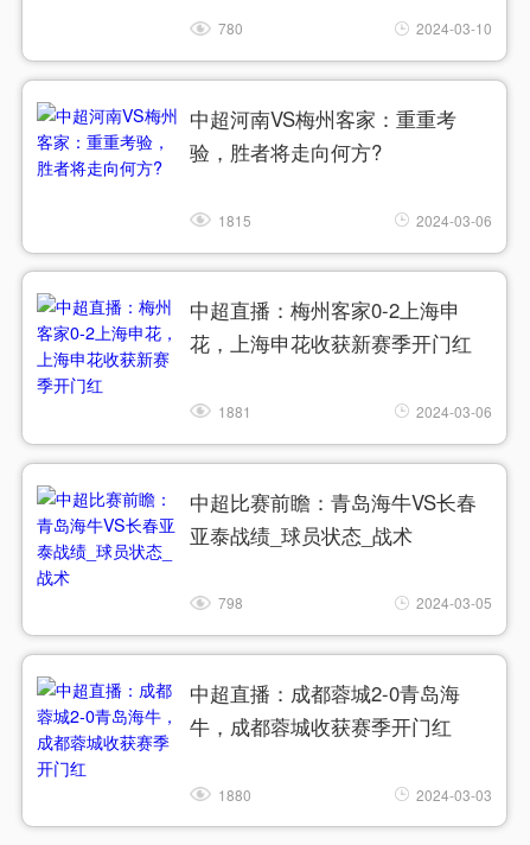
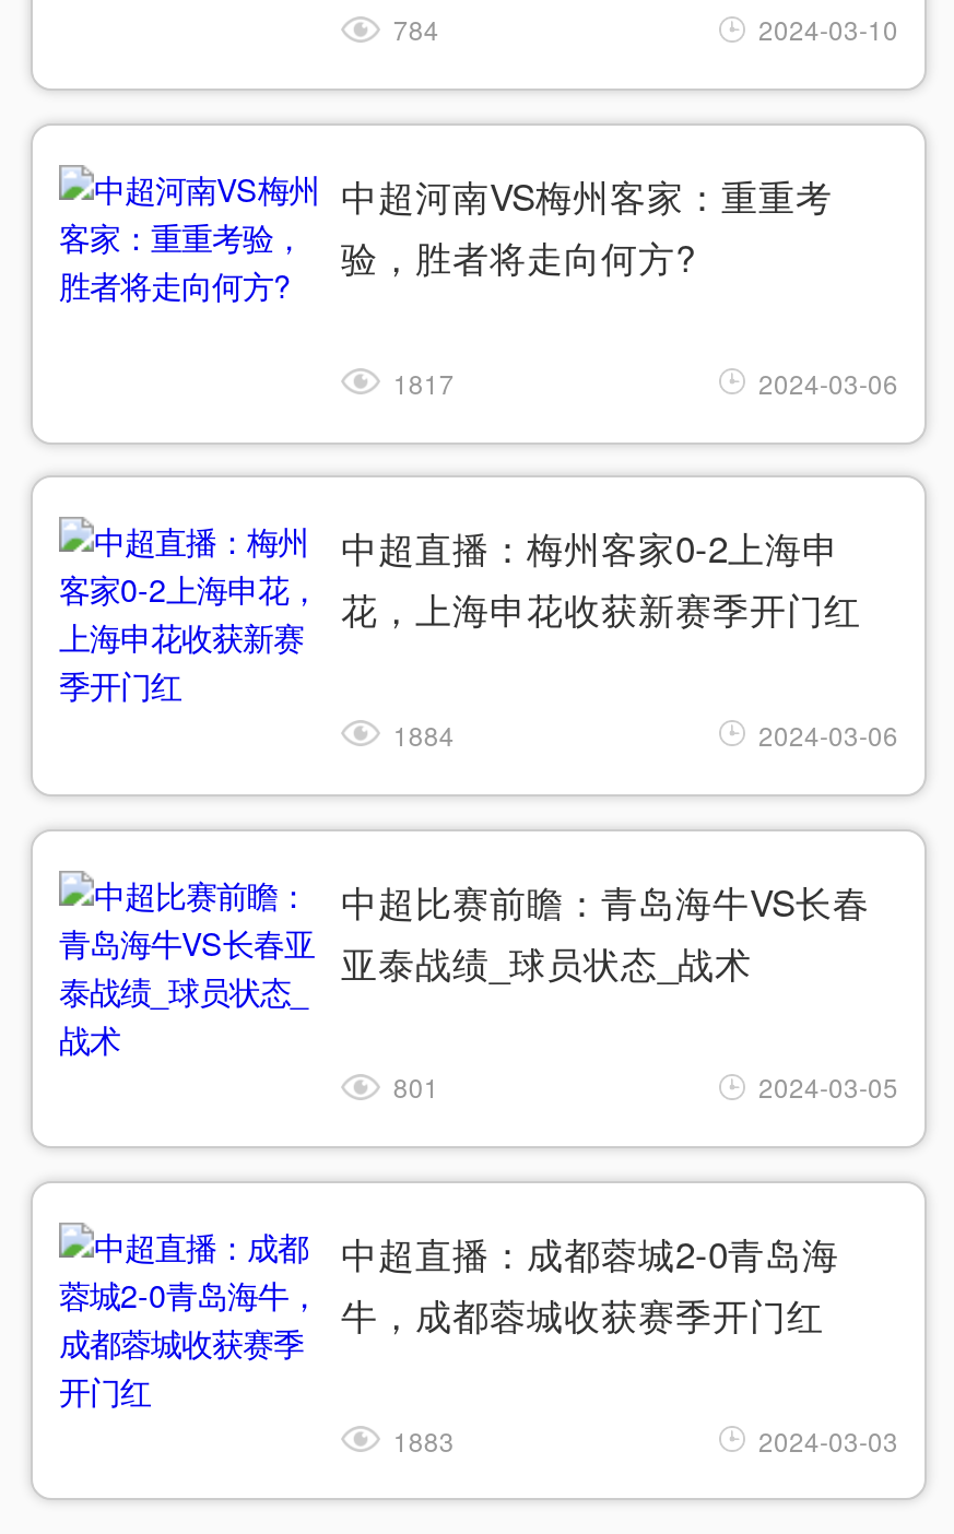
[218,18,243,38] 780 -> [393,10,439,48] 784
[218,210,251,230] 1815 -> [393,363,454,400] 1817
[218,401,251,421] 1881 -> [393,716,454,753] 1884
[218,593,243,613] 798 -> [393,1068,439,1105] 801
[218,784,251,804] 1880 -> [393,1421,454,1458] 1883

